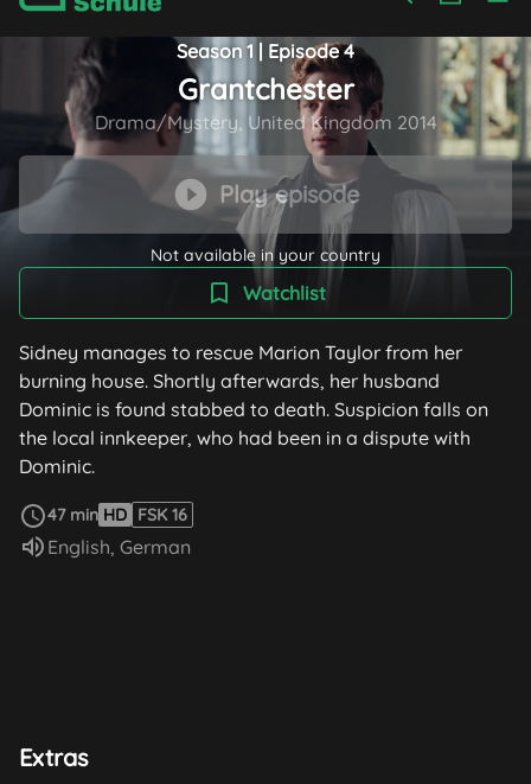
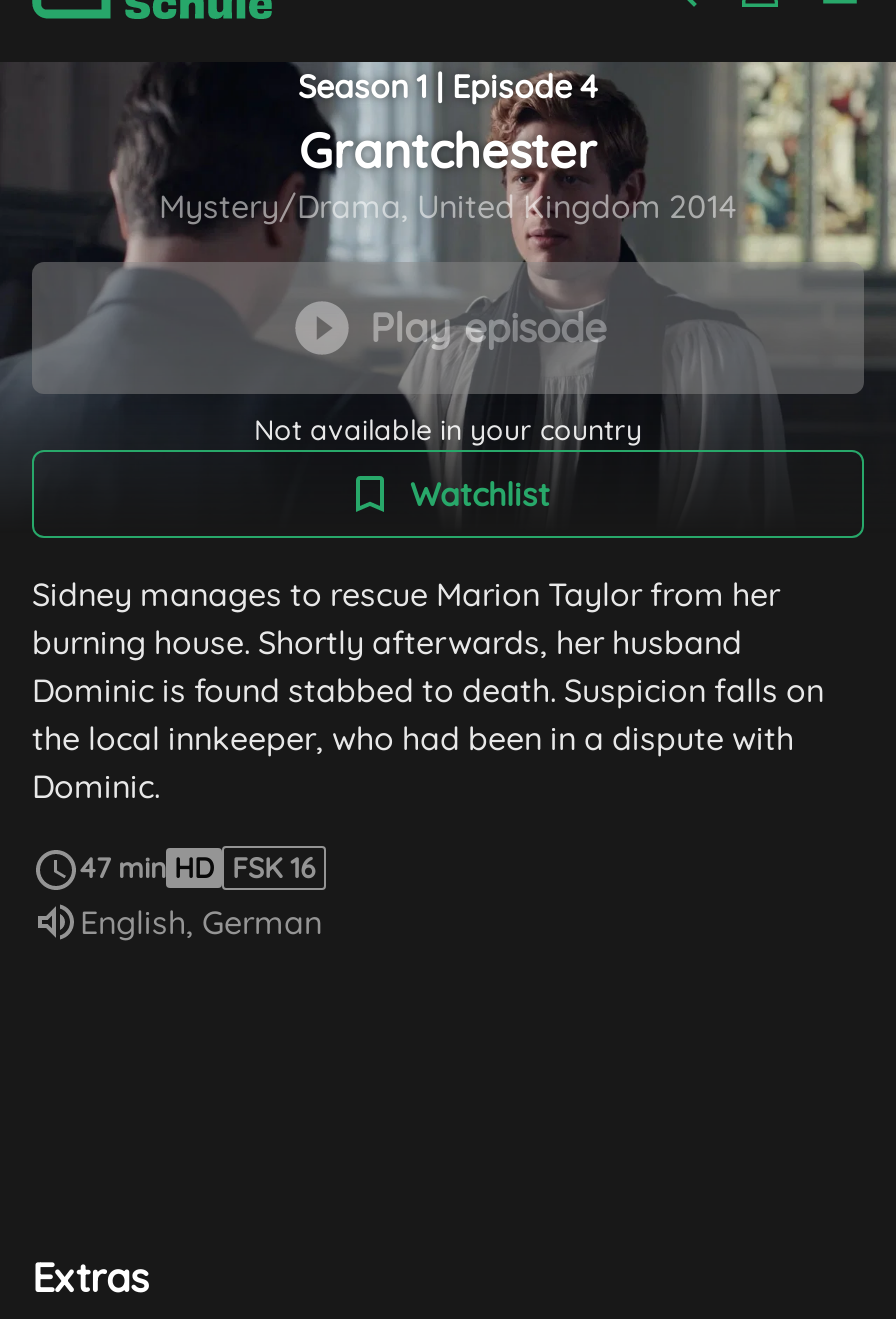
[94,110,437,134] Drama/Mystery, United Kingdom 2014 -> [159,186,737,226] Mystery/Drama, United Kingdom 2014

